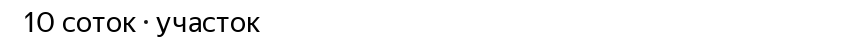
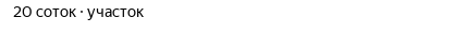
[24,6,260,38] 10 соток участок -> [13,3,144,20] 20 соток участок

